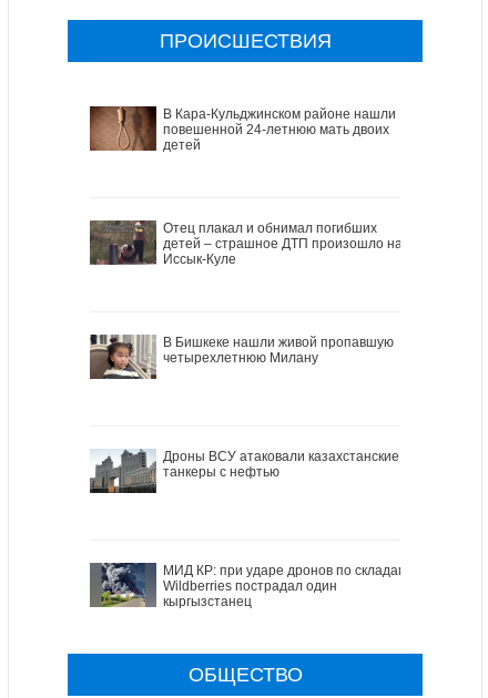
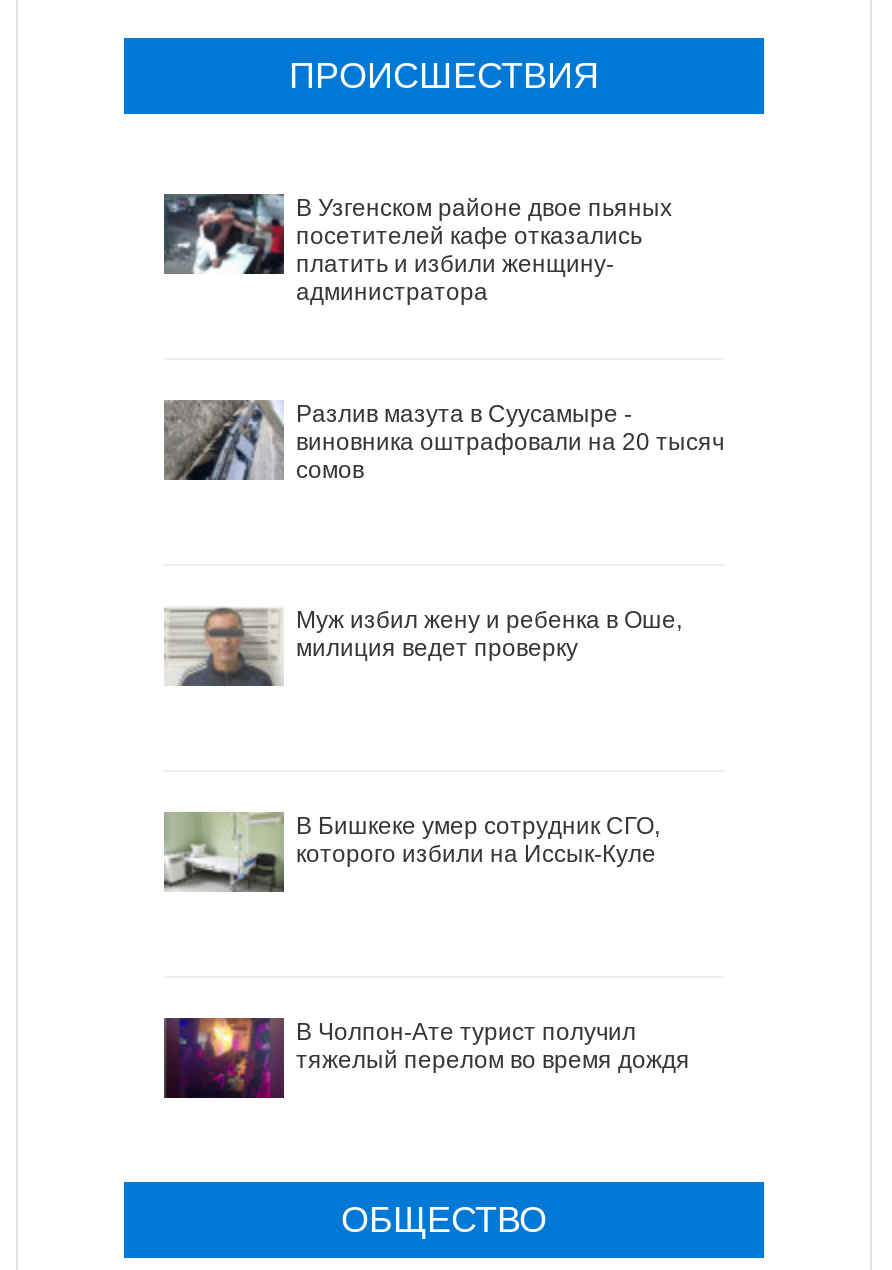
[90,106,396,153] [image] | В Кара-Кульджинском районе нашли | повешенной 24-летнюю мать двоих | детей -> [164,194,672,306] [image] | В Узгенском районе двое пьяных | посетителей кафе отказались | платить и избили женщину- | администратора
[91,220,403,267] [image] | Отец плакал и обнимал погибших | детей – страшное ДТП произошло на | Иссык-Куле -> [164,400,724,484] [image] | Разлив мазута в Суусамыре - | виновника оштрафовали на 20 тысяч | сомов
[89,333,394,380] [image] | В Бишкеке нашли живой пропавшую | четырехлетнюю Милану -> [164,606,682,686] [image] | Муж избил жену и ребенка в Оше, | милиция ведет проверку
[90,448,399,494] [image] | Дроны ВСУ атаковали казахстанские | танкеры с нефтью -> [164,812,660,892] [image] | В Бишкеке умер сотрудник СГО, | которого избили на Иссык-Куле
[90,562,407,609] [image] | МИД КР: при ударе дронов по складам | Wildberries пострадал один | кыргызстанец -> [166,1016,690,1100] [image] | В Чолпон-Ате турист получил | тяжелый перелом во время дождя

